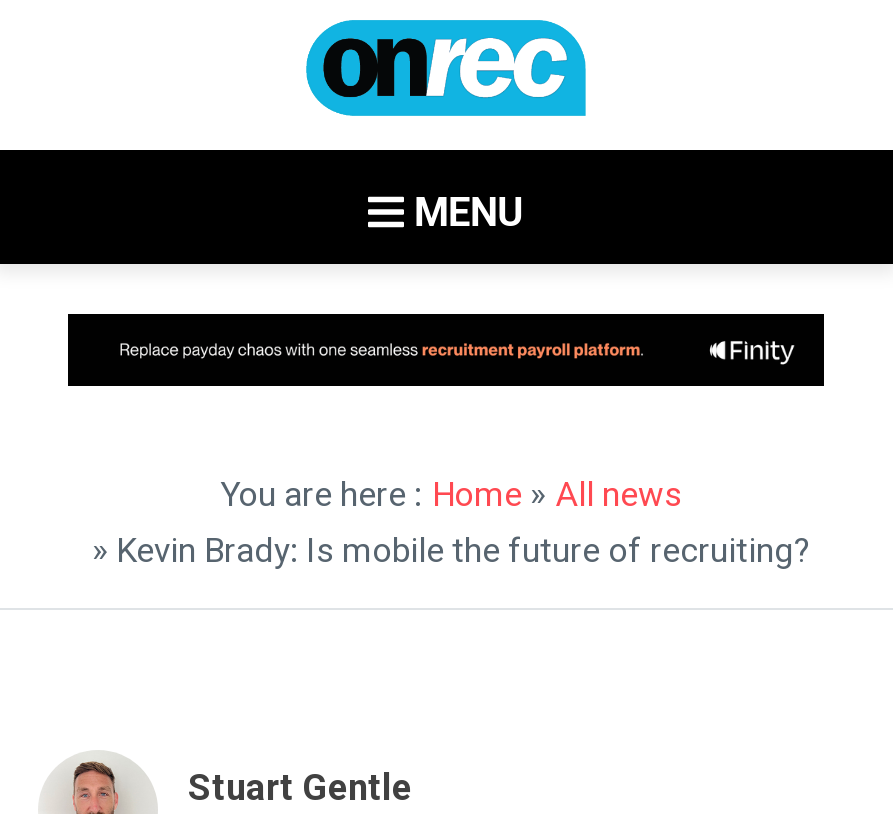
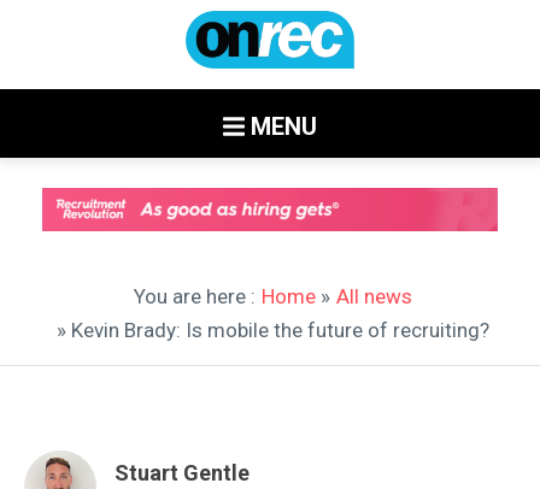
[66,312,826,388] [image] -> [41,187,499,232] [image]

